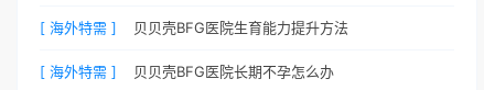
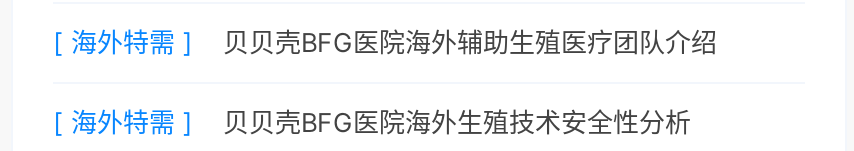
[133,18,348,36] 贝贝壳BFG医院生育能力提升方法 -> [223,25,717,57] 贝贝壳BFG医院海外辅助生殖医疗团队介绍
[133,62,334,80] 贝贝壳BFG医院长期不孕怎么办 -> [223,105,691,137] 贝贝壳BFG医院海外生殖技术安全性分析

